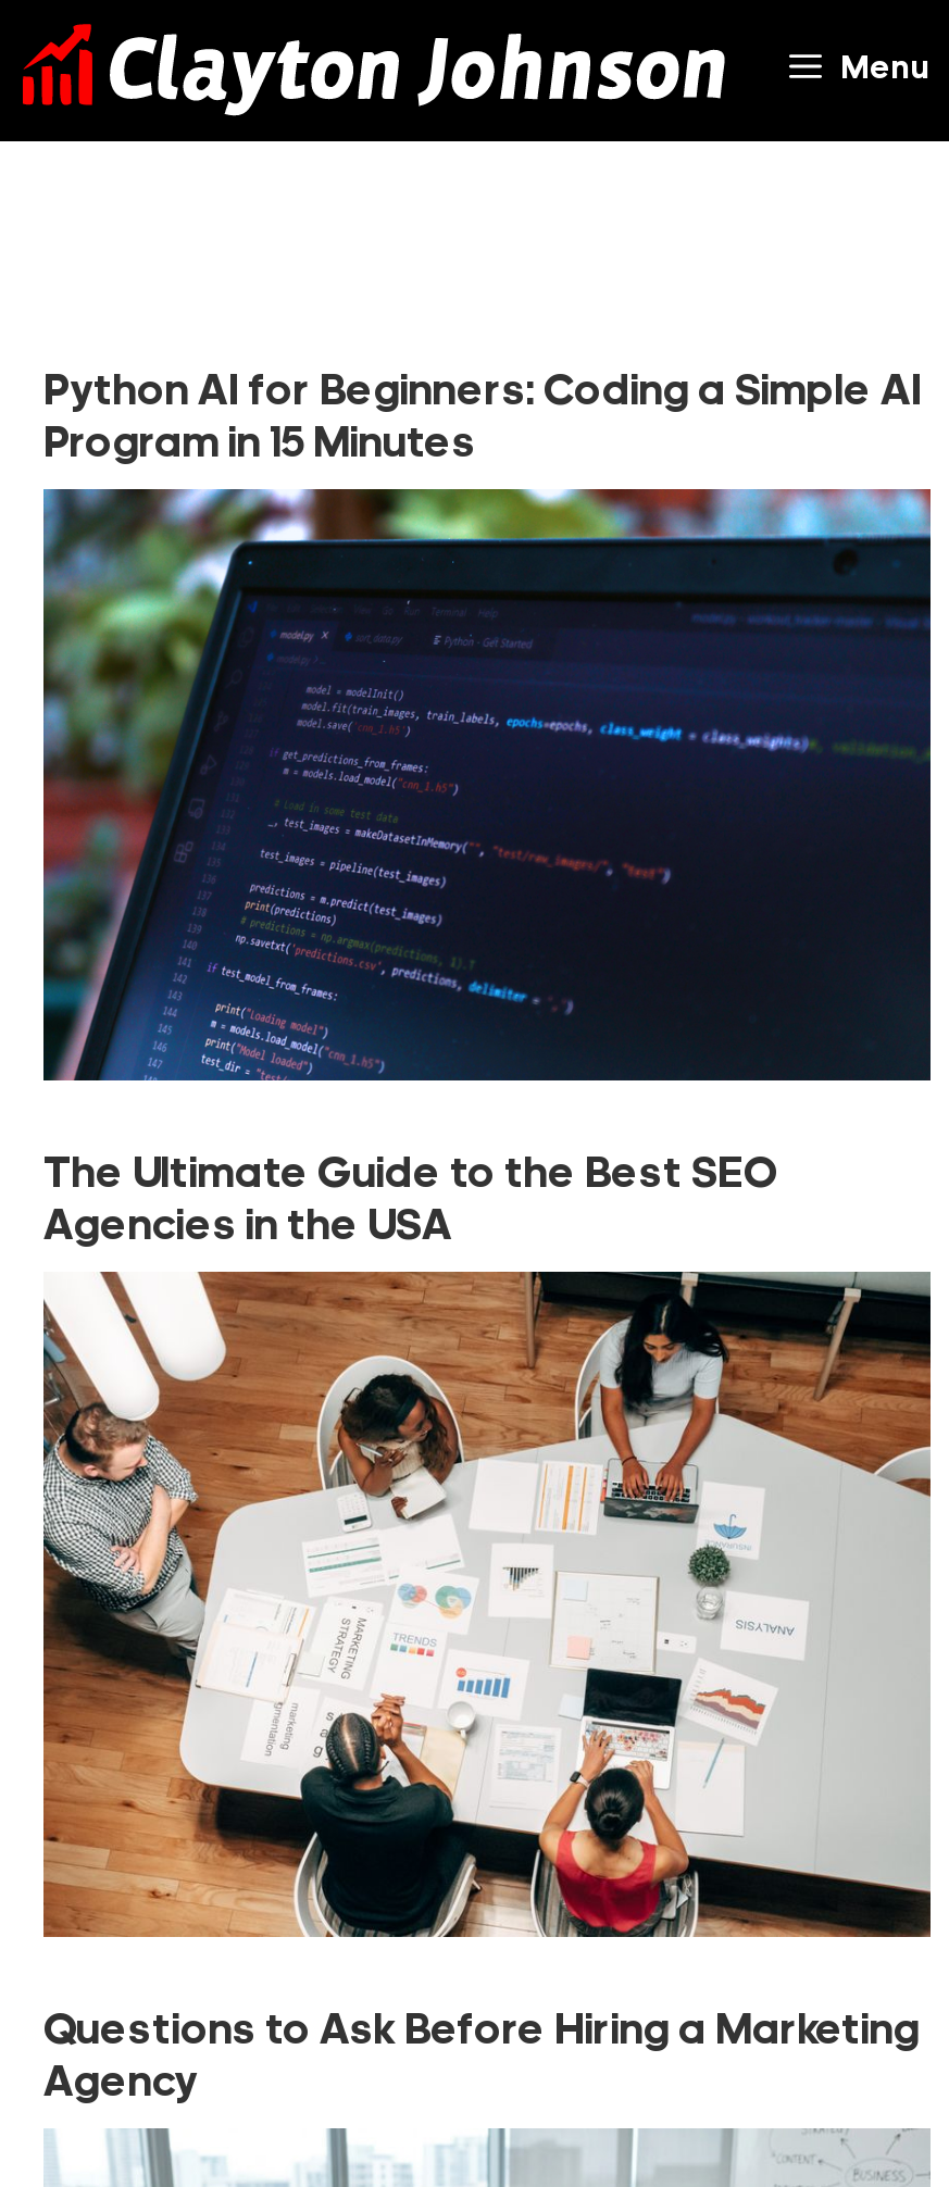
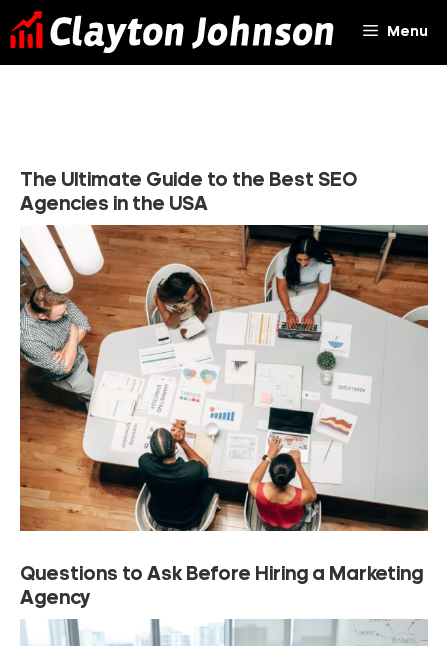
[43,372,922,467] Python AI for Beginners: Coding a Simple AI | Program in 15 Minutes -> none
[41,487,933,1083] [image] -> none

